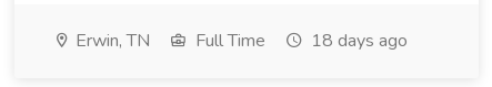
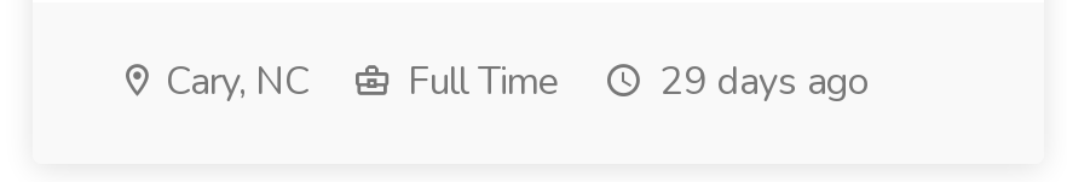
[71,29,150,53] Erwin, TN -> [156,55,308,108] Cary, NC
[307,29,408,53] 18 days ago -> [650,55,870,108] 29 days ago

